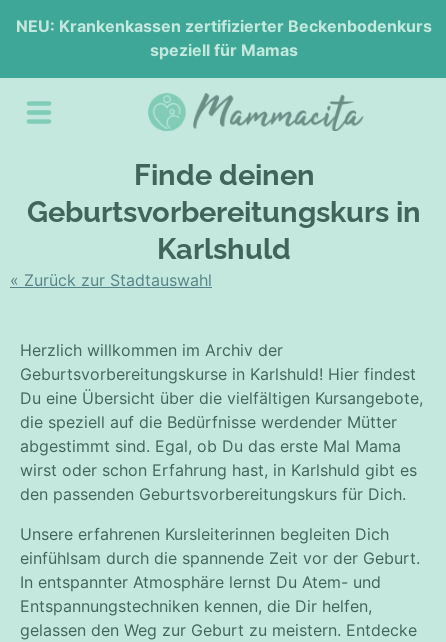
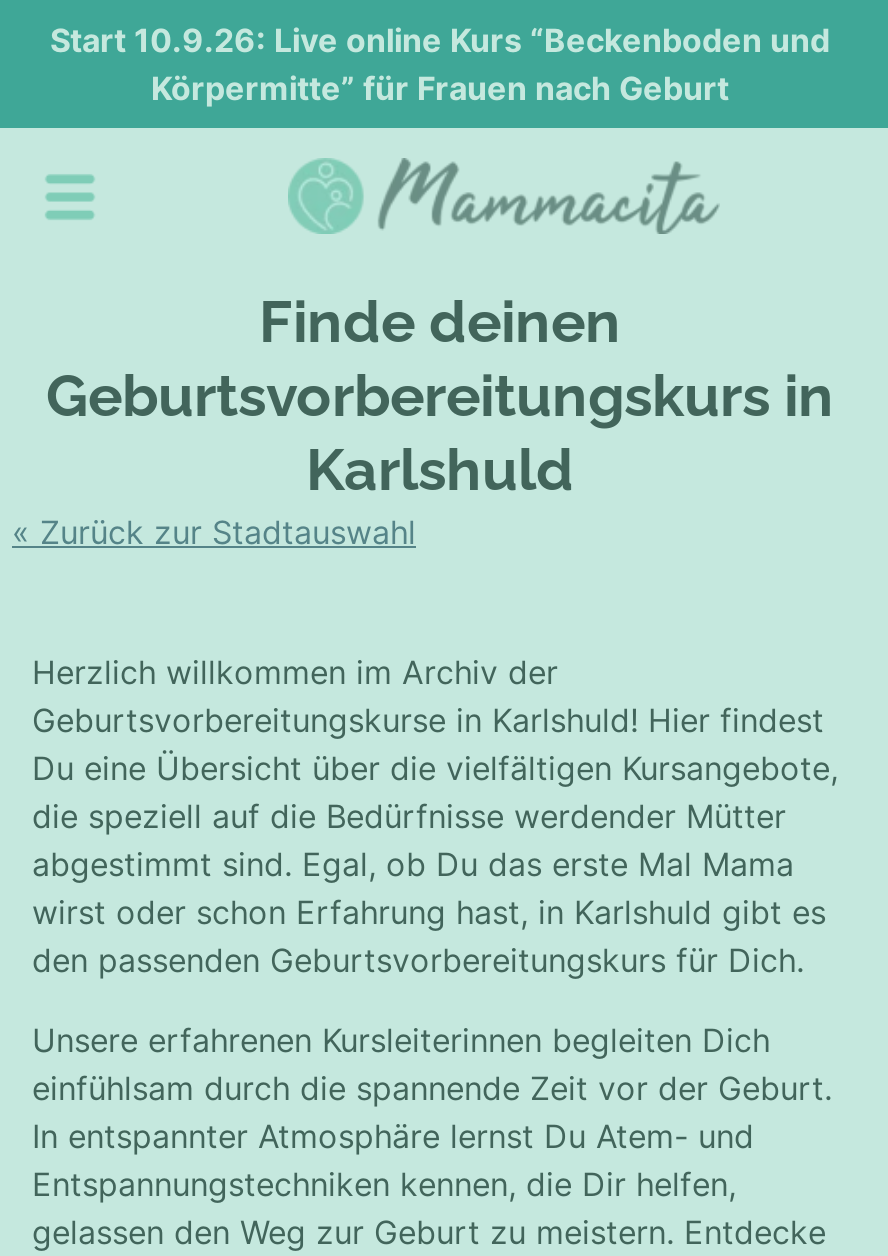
[16,16,432,60] NEU: Krankenkassen zertifizierter Beckenbodenkurs | speziell für Mamas -> [50,20,830,108] Start 10.9.26: Live online Kurs “Beckenboden und | Körpermitte” für Frauen nach Geburt

